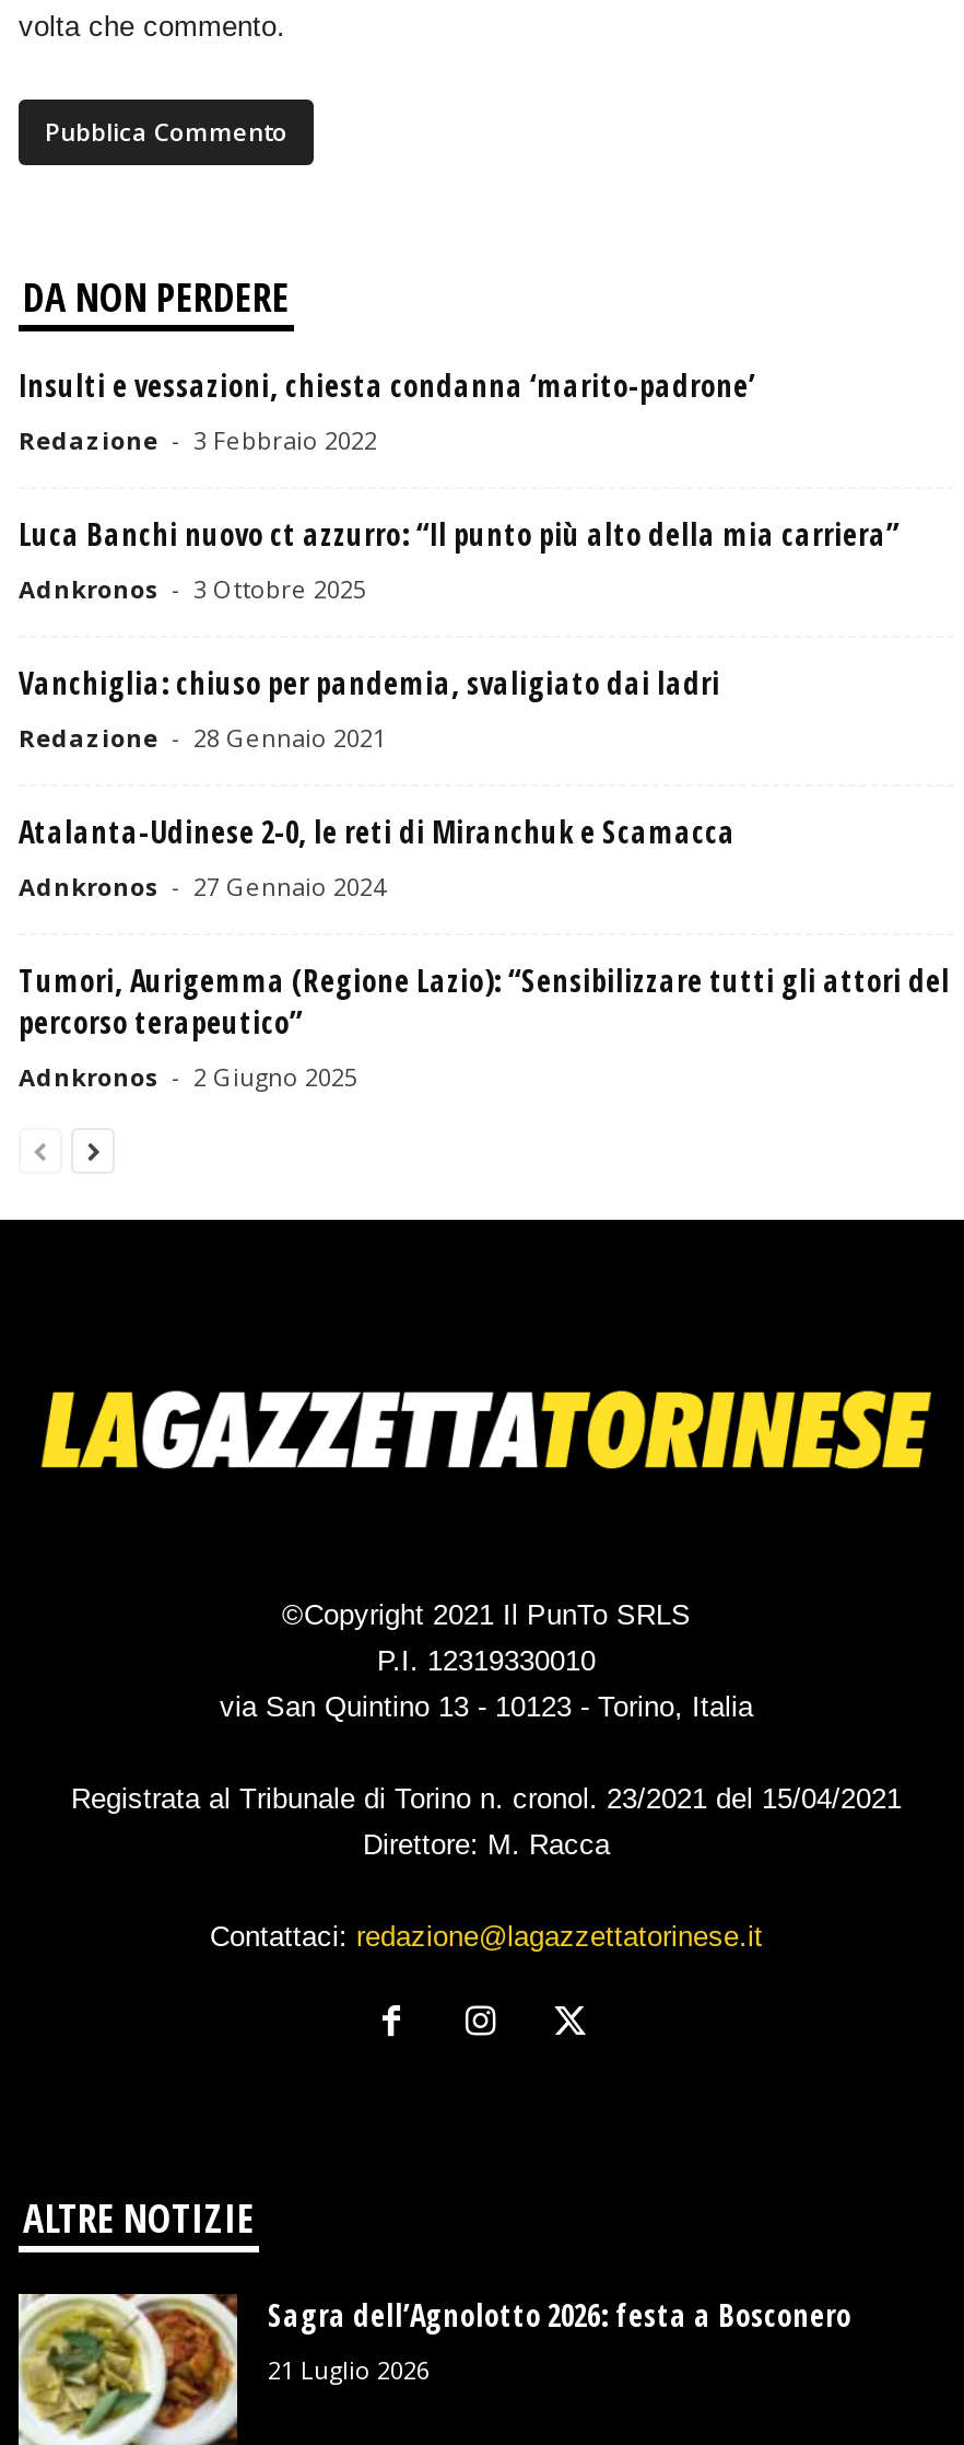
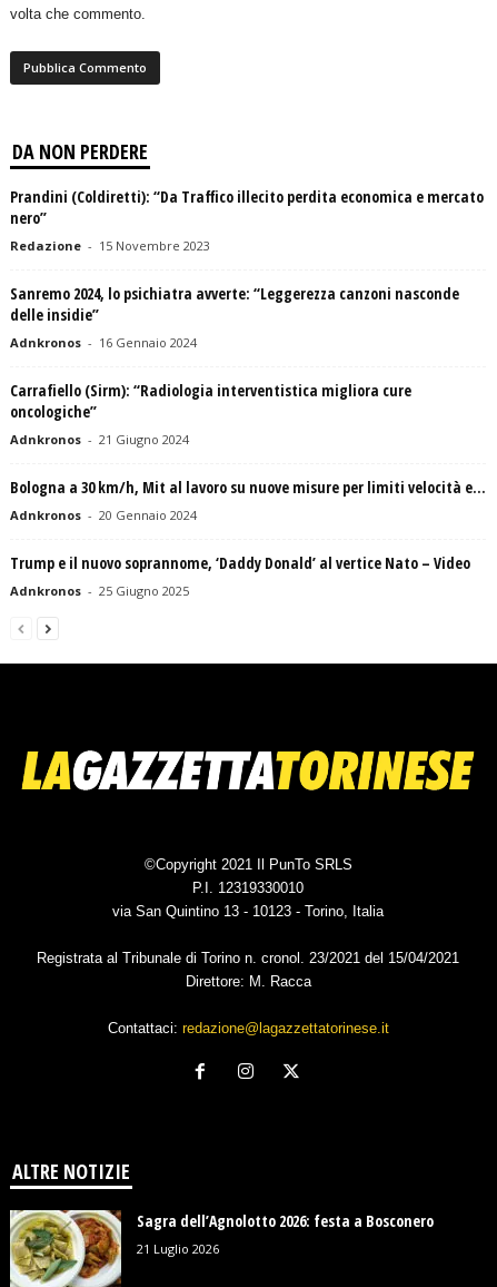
[19,364,755,456] Insulti e vessazioni, chiesta condanna ‘marito-padrone’ | Redazione - 3 Febbraio 2022 -> [10,186,484,254] Prandini (Coldiretti): “Da Traffico illecito perdita economica e mercato | nero” | Redazione - 15 Novembre 2023
[19,512,900,604] Luca Banchi nuovo ct azzurro: “Il punto più alto della mia carriera” | Adnkronos - 3 Ottobre 2025 -> [10,282,459,350] Sanremo 2024, lo psichiatra avverte: “Leggerezza canzoni nasconde | delle insidie” | Adnkronos - 16 Gennaio 2024
[19,661,720,753] Vanchiglia: chiuso per pandemia, svaligiato dai ladri | Redazione - 28 Gennaio 2021 -> [10,379,411,447] Carrafiello (Sirm): “Radiologia interventistica migliora cure | oncologiche” | Adnkronos - 21 Giugno 2024
[19,810,736,902] Atalanta-Udinese 2-0, le reti di Miranchuk e Scamacca | Adnkronos - 27 Gennaio 2024 -> [10,476,486,523] Bologna a 30 km/h, Mit al lavoro su nuove misure per limiti velocità e... | Adnkronos - 20 Gennaio 2024
[19,959,950,1092] Tumori, Aurigemma (Regione Lazio): “Sensibilizzare tutti gli attori del | percorso terapeutico” | Adnkronos - 2 Giugno 2025 -> [10,552,470,599] Trump e il nuovo soprannome, ‘Daddy Donald’ al vertice Nato – Video | Adnkronos - 25 Giugno 2025

